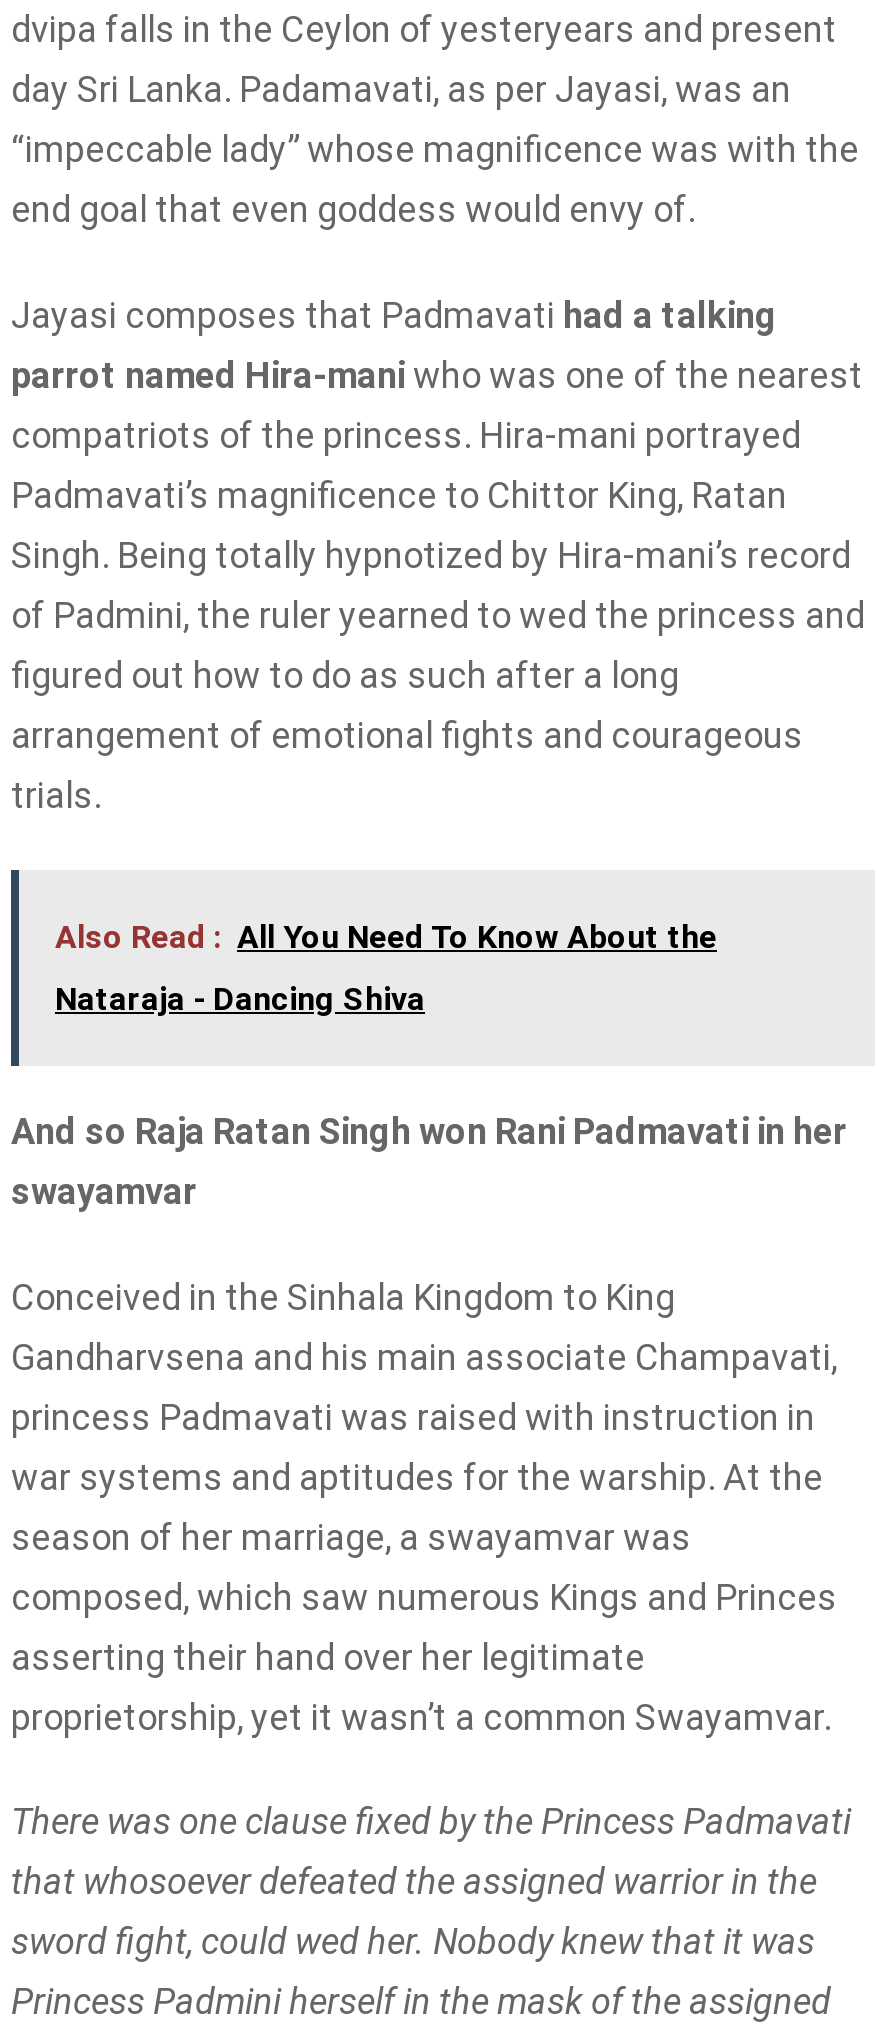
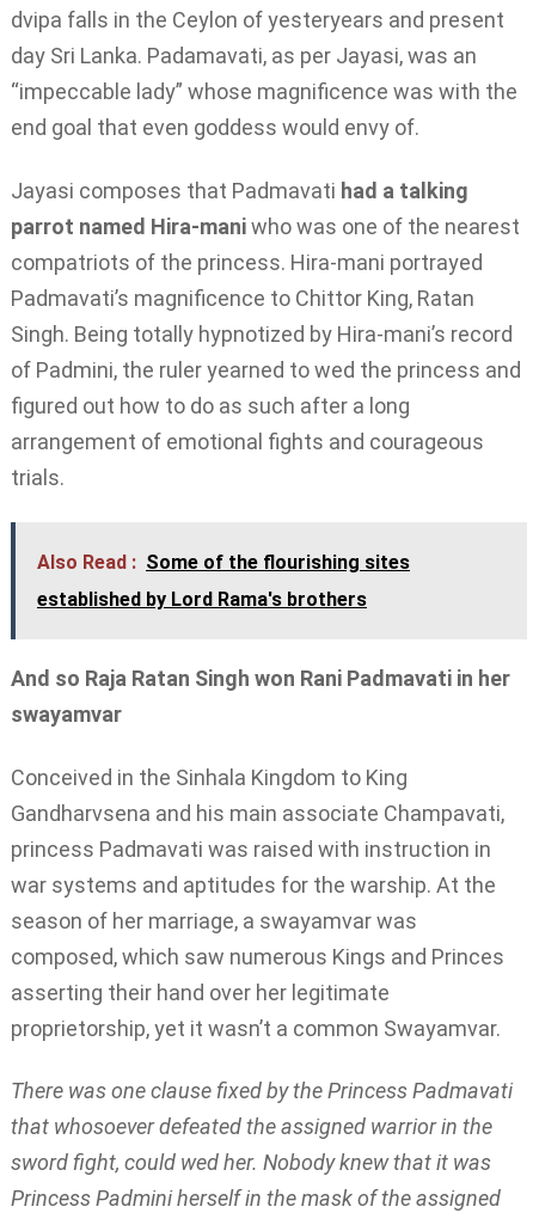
[55,919,717,957] Also Read : All You Need To Know About the -> [37,551,410,574] Also Read : Some of the flourishing sites
[55,981,425,1019] Nataraja - Dancing Shiva -> [37,588,367,611] established by Lord Rama's brothers

